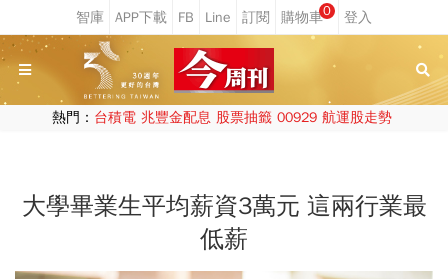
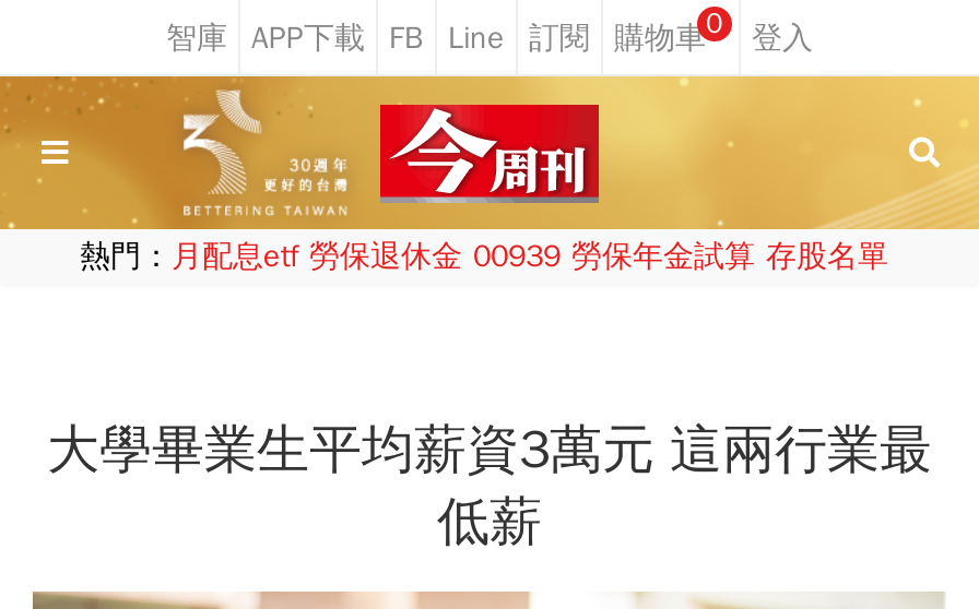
[51,109,391,126] 熱門：台積電 兆豐金配息 股票抽籤 00929 航運股走勢 -> [80,238,888,275] 熱門：月配息etf 勞保退休金 00939 勞保年金試算 存股名單

